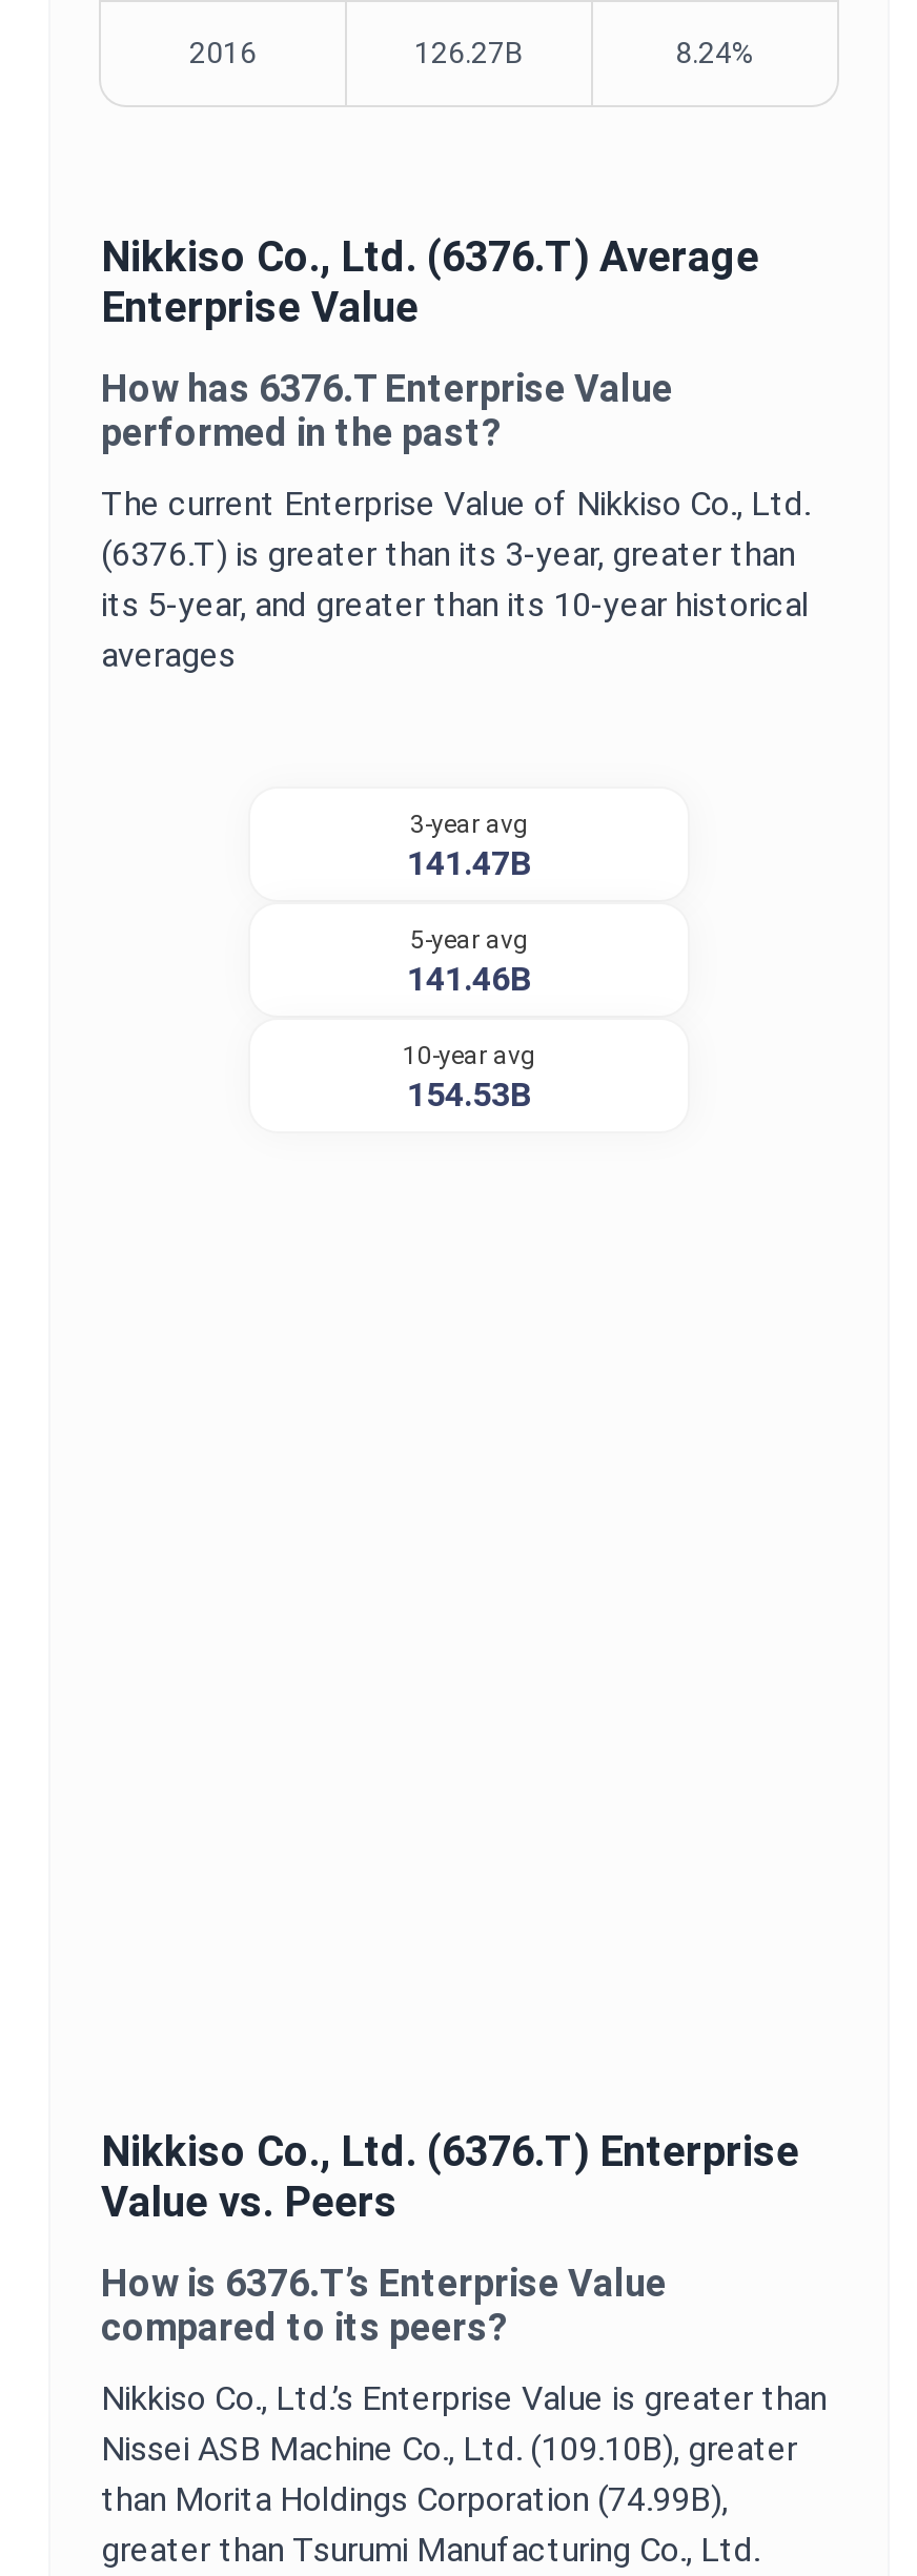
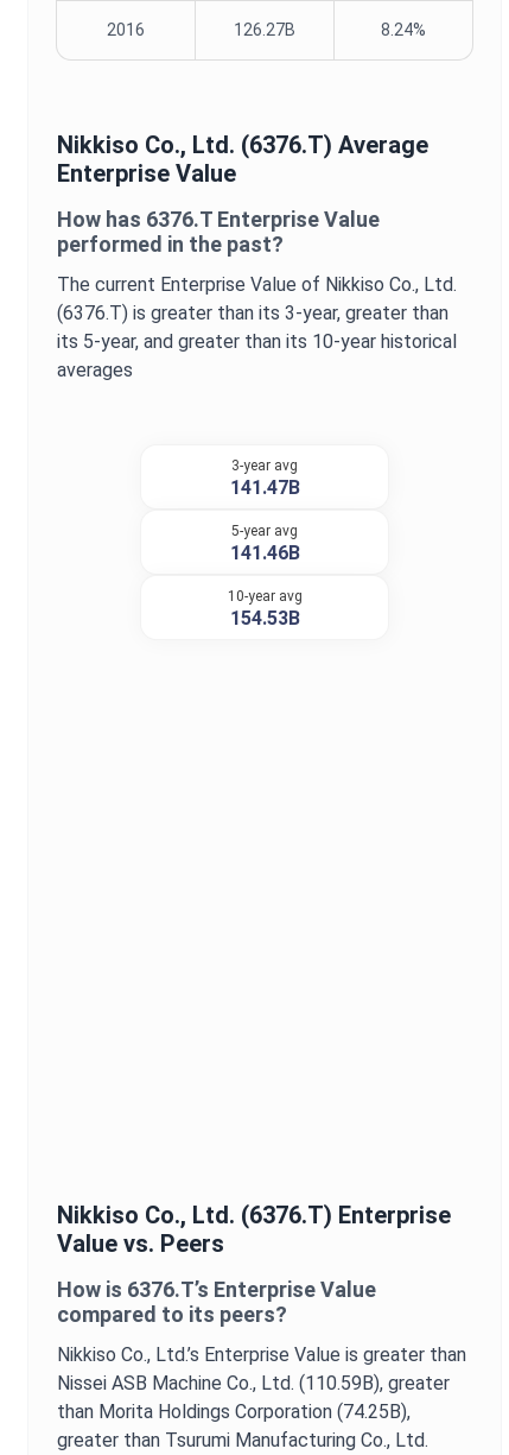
[101,2429,797,2469] Nissei ASB Machine Co., Ltd. (109.10B), greater -> [57,1372,450,1394] Nissei ASB Machine Co., Ltd. (110.59B), greater
[101,2479,728,2519] than Morita Holdings Corporation (74.99B), -> [57,1400,411,1423] than Morita Holdings Corporation (74.25B),

